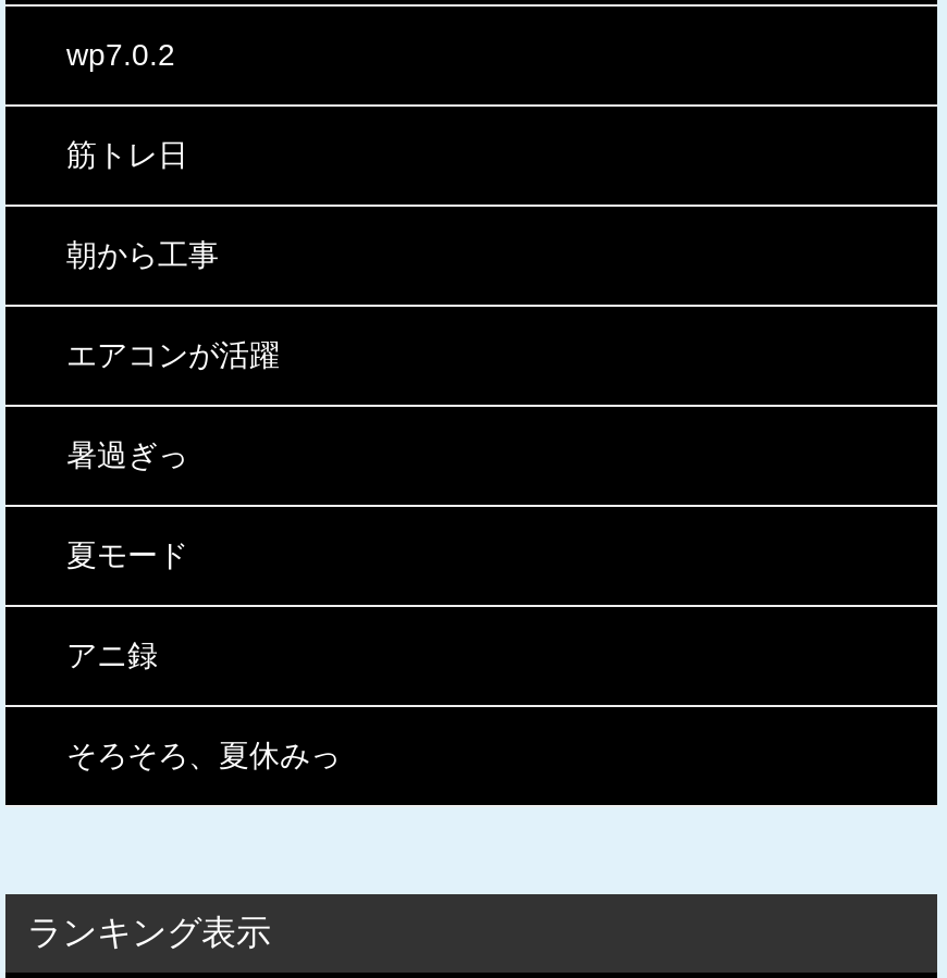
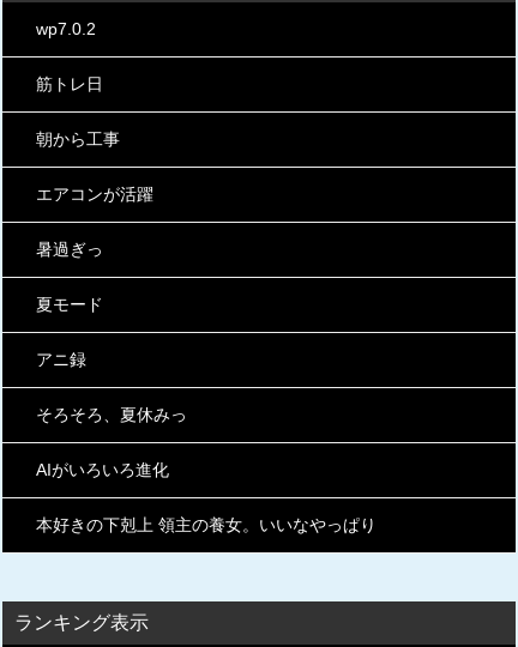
none -> [36,460,377,534] AIがいろいろ進化 | 本好きの下剋上 領主の養女。いいなやっぱり

